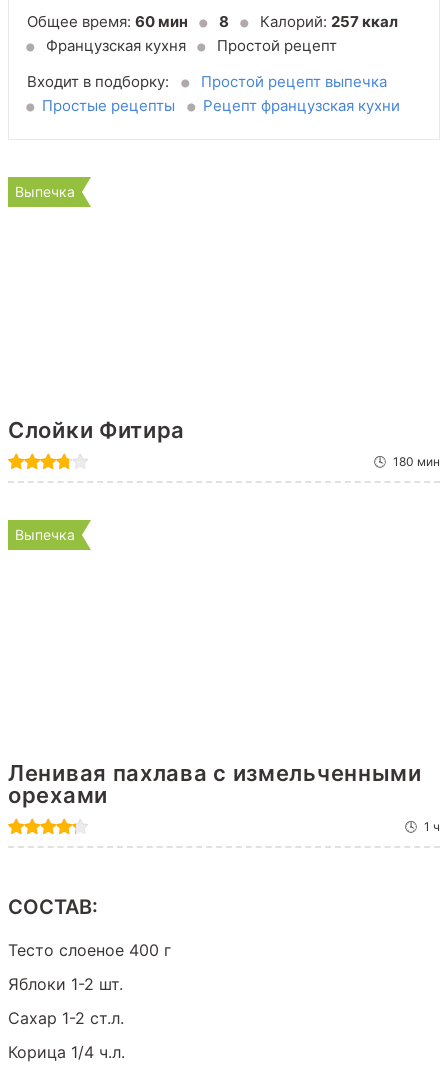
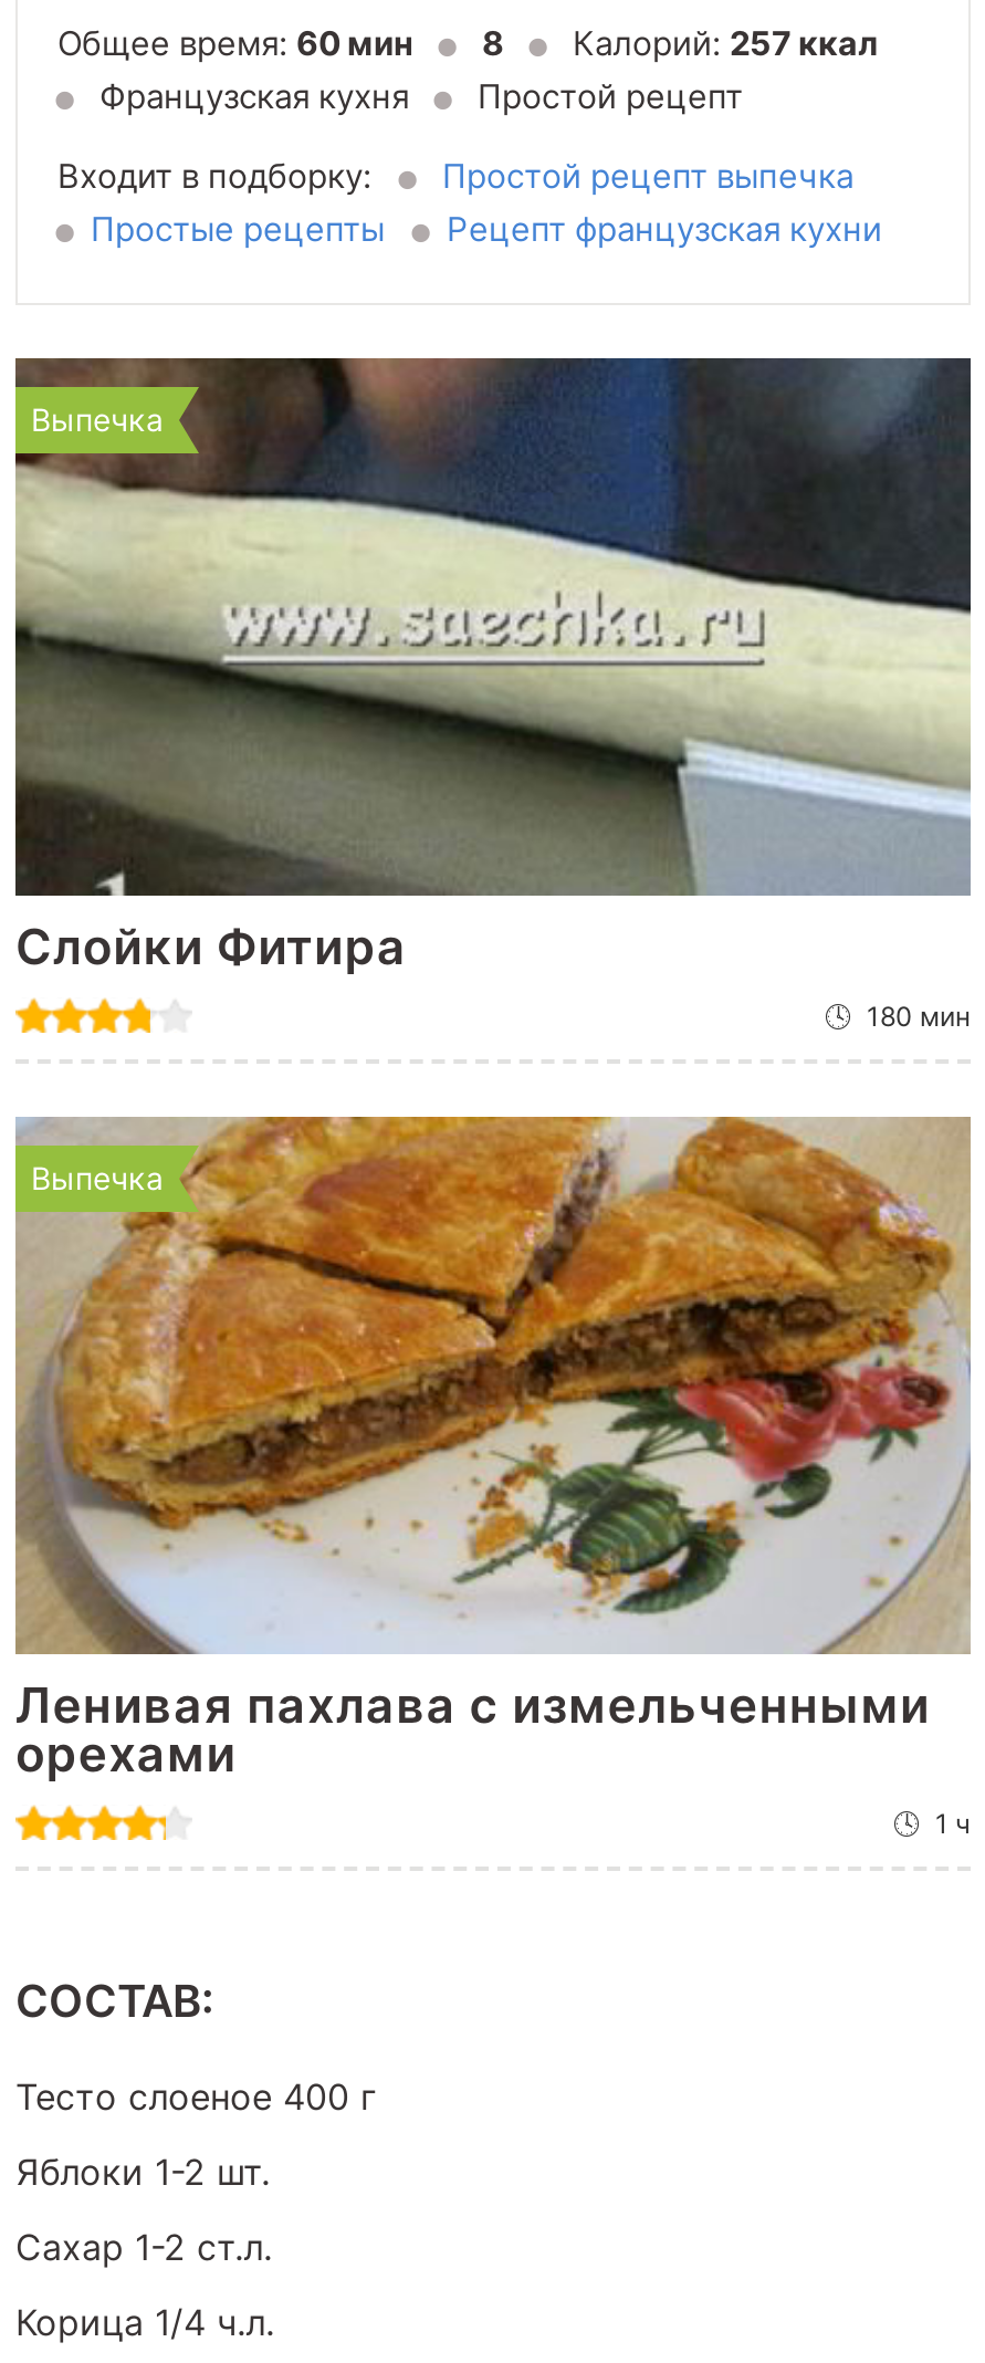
none -> [13,356,973,898] [image]
none -> [13,1115,973,1656] [image]

